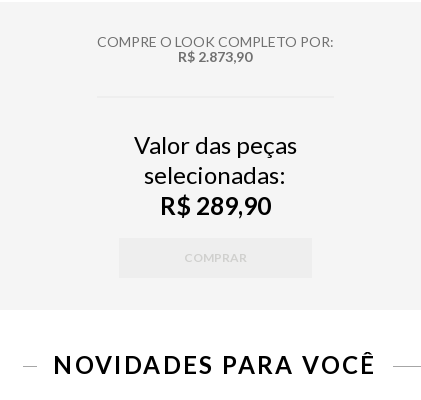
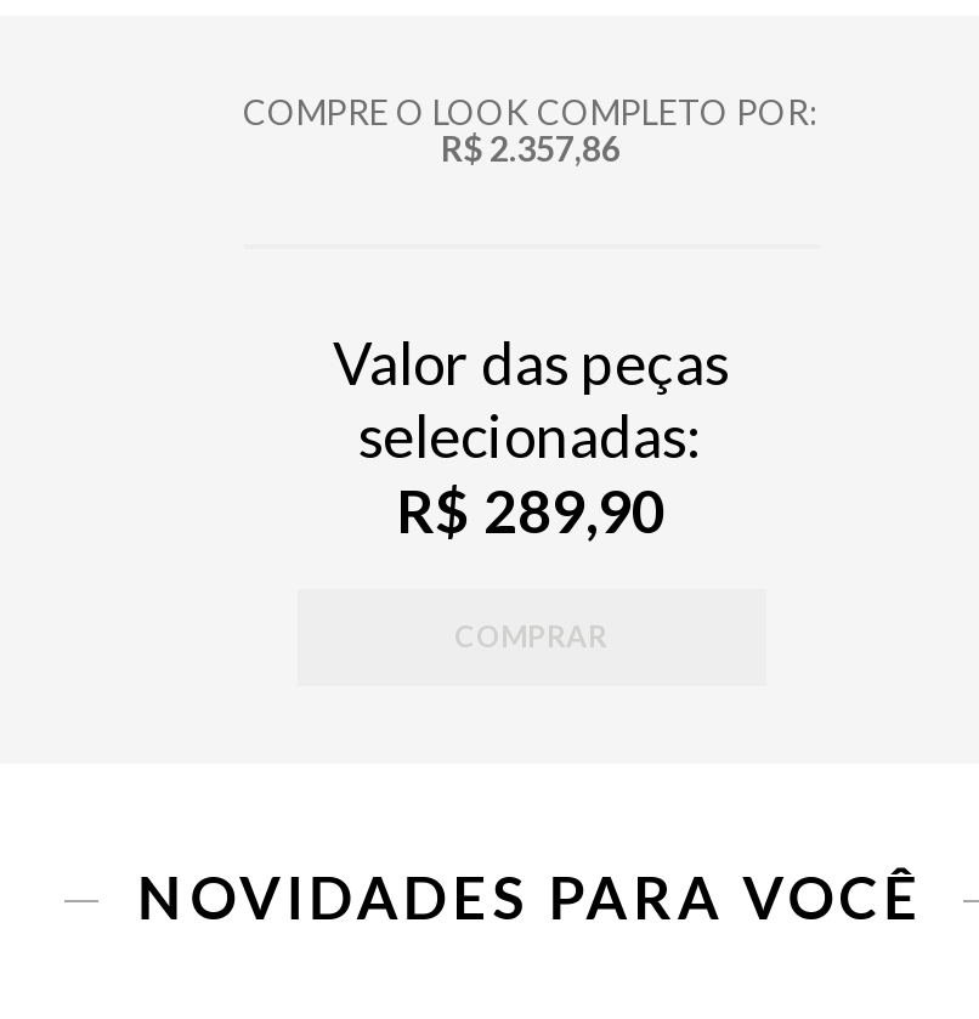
[178,48,252,65] R$ 2.873,90 -> [441,128,621,169] R$ 2.357,86

